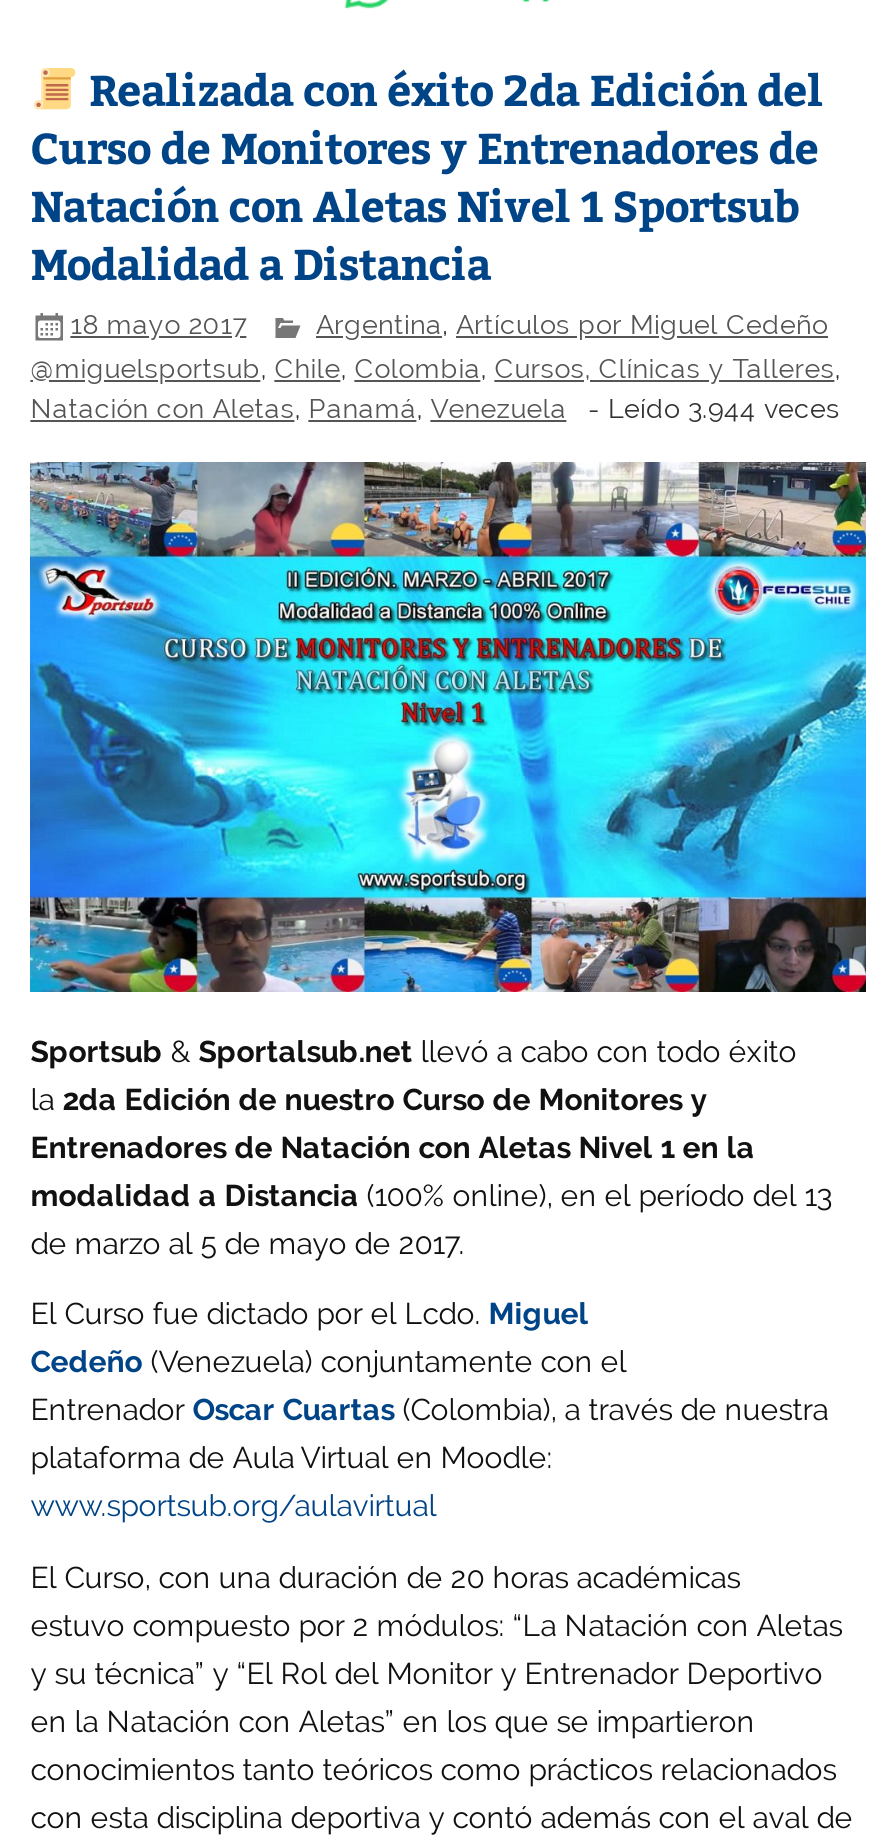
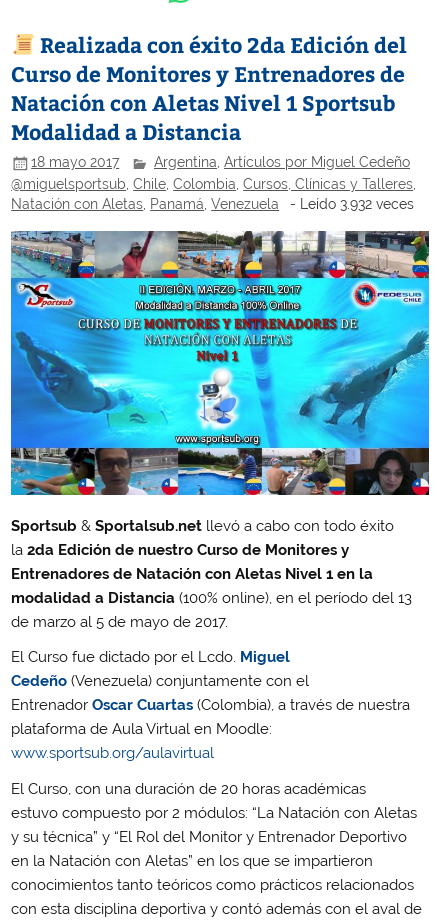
[30,391,840,423] Natación con Aletas, Panamá, Venezuela - Leído 3.944 veces -> [11,196,414,212] Natación con Aletas, Panamá, Venezuela - Leído 3.932 veces

